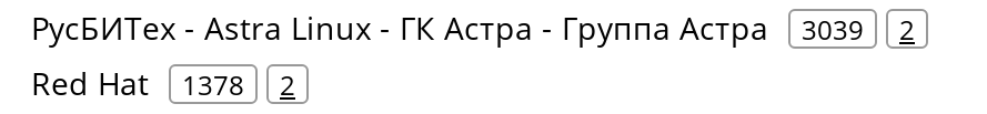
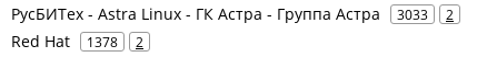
[31,7,915,49] РусБИТех - Astra Linux - ГК Астра - Группа Астра 3039 2 -> [11,4,454,24] РусБИТех - Astra Linux - ГК Астра - Группа Астра 3033 2

